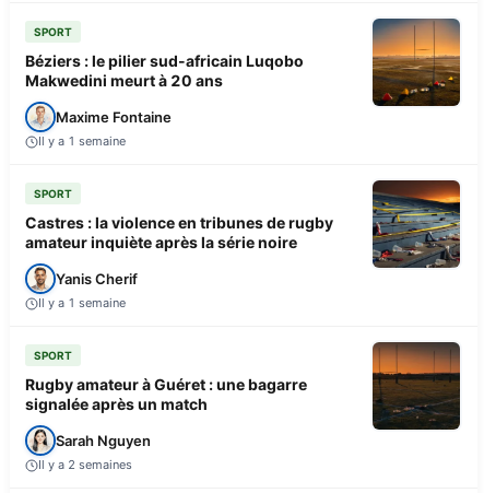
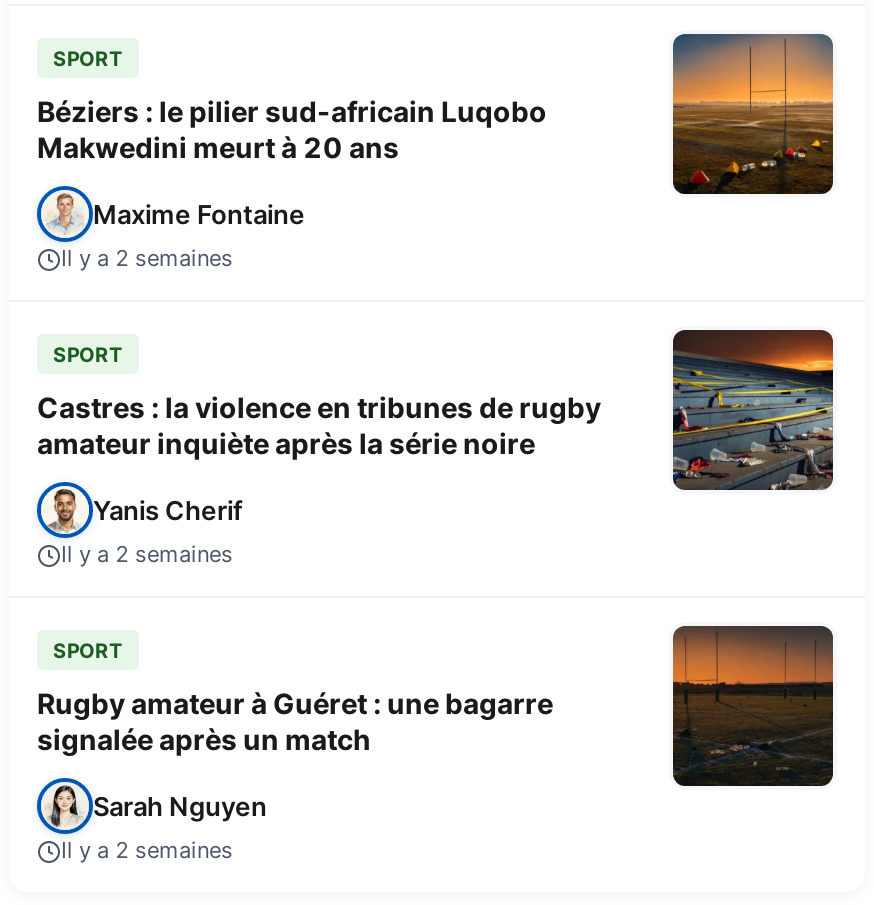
[38,134,126,149] Il y a 1 semaine -> [61,244,233,272] Il y a 2 semaines
[38,295,126,311] Il y a 1 semaine -> [61,540,233,568] Il y a 2 semaines

